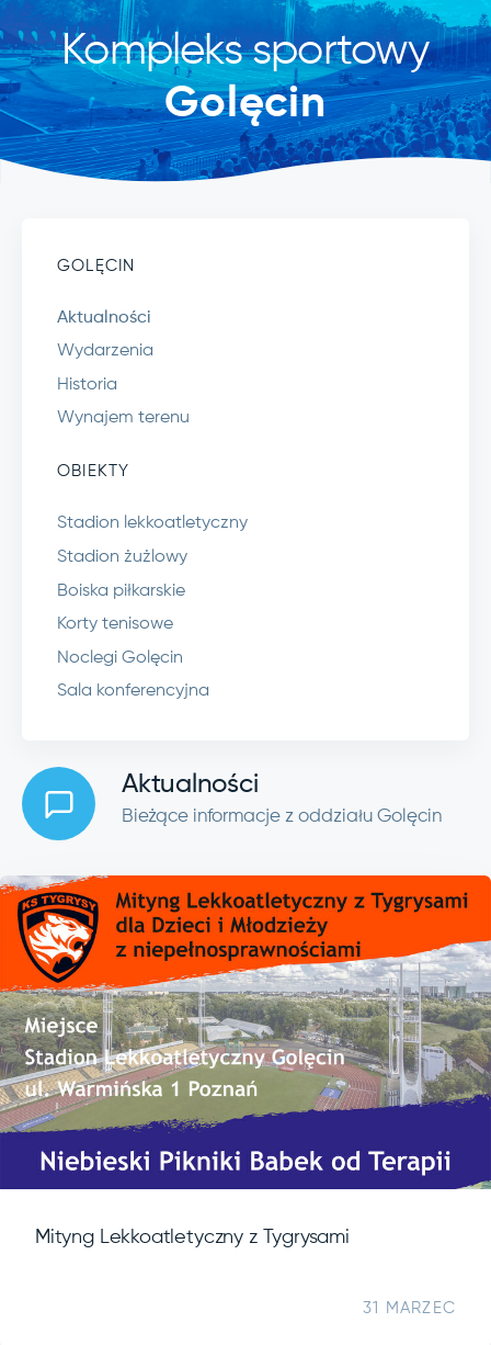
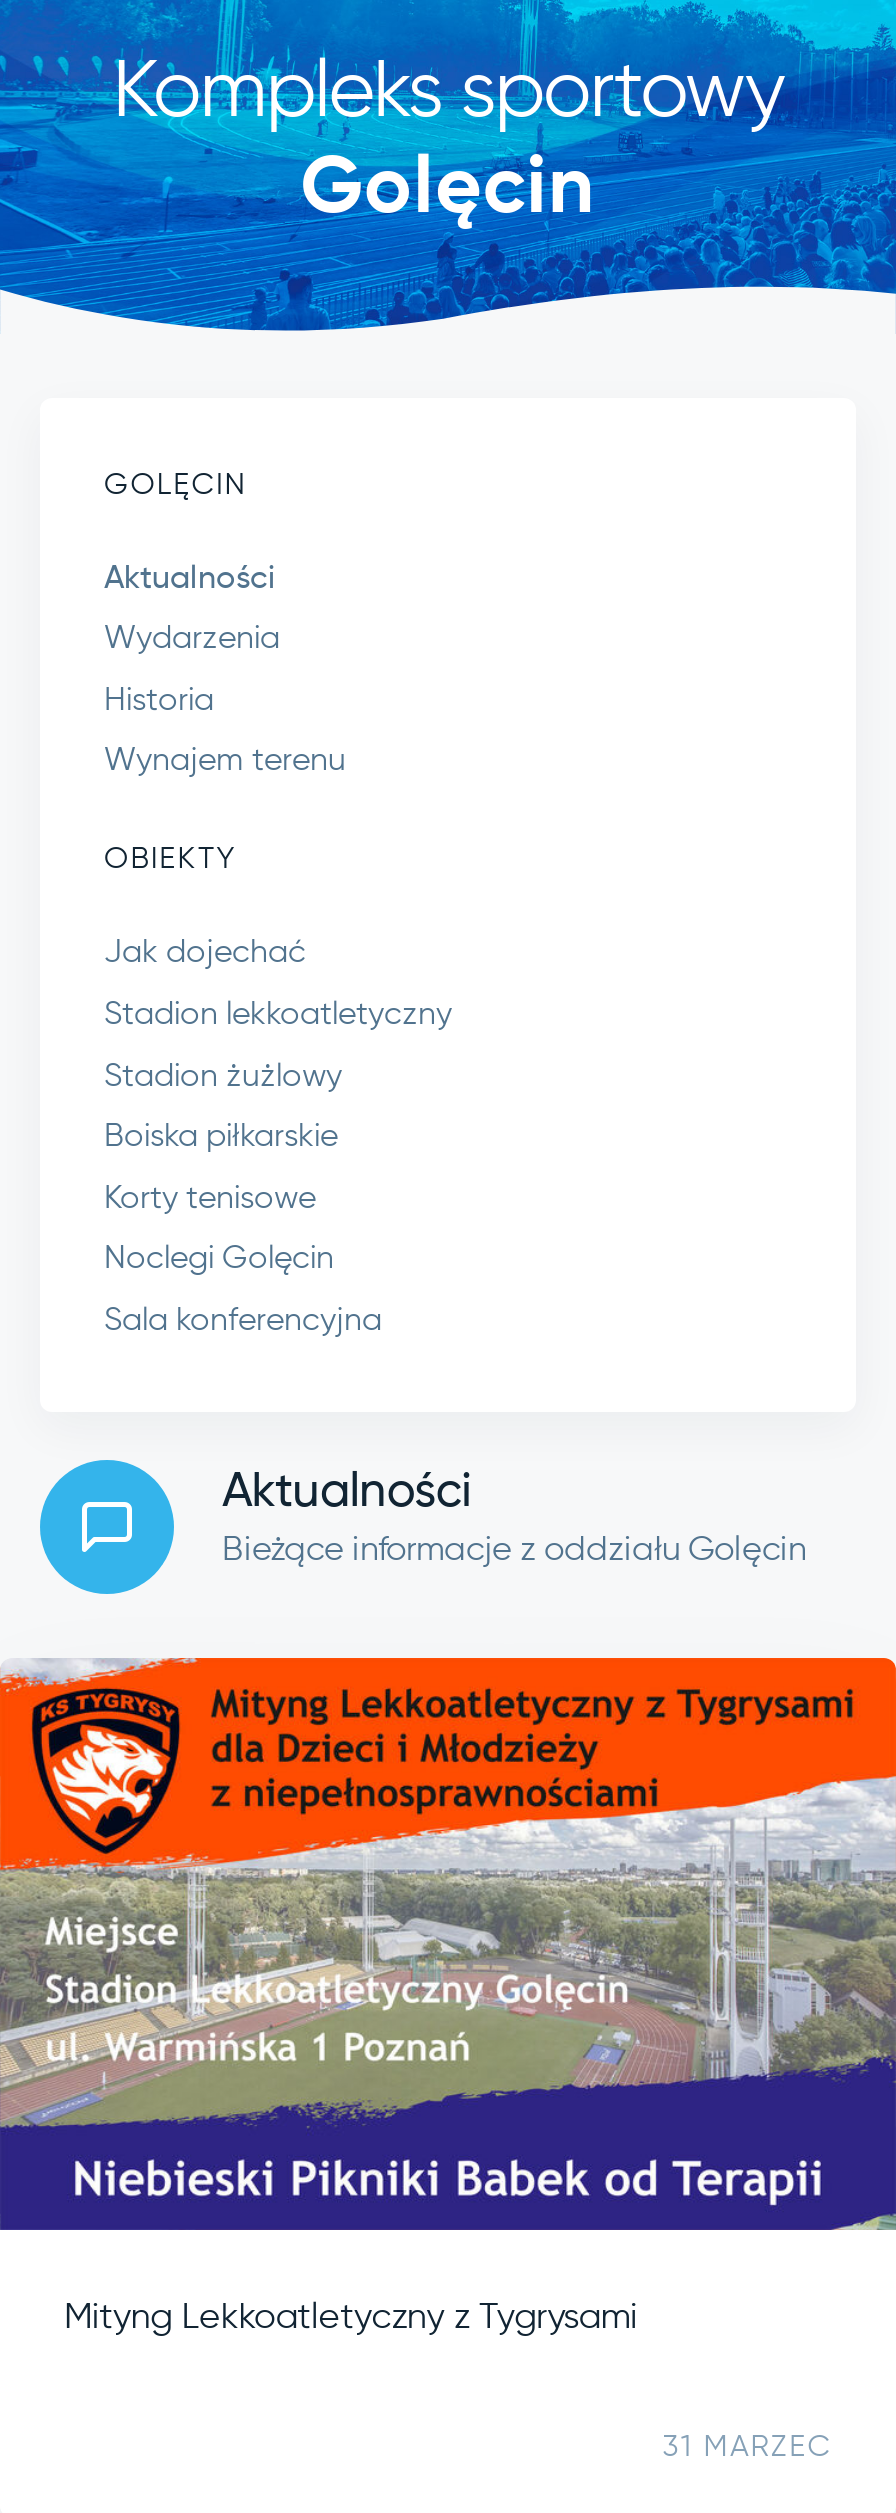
none -> [104,939,306,971] Jak dojechać

